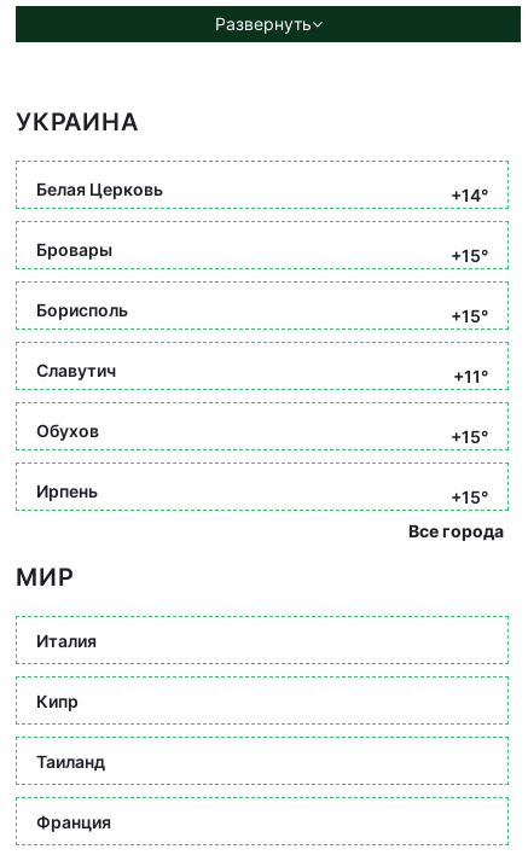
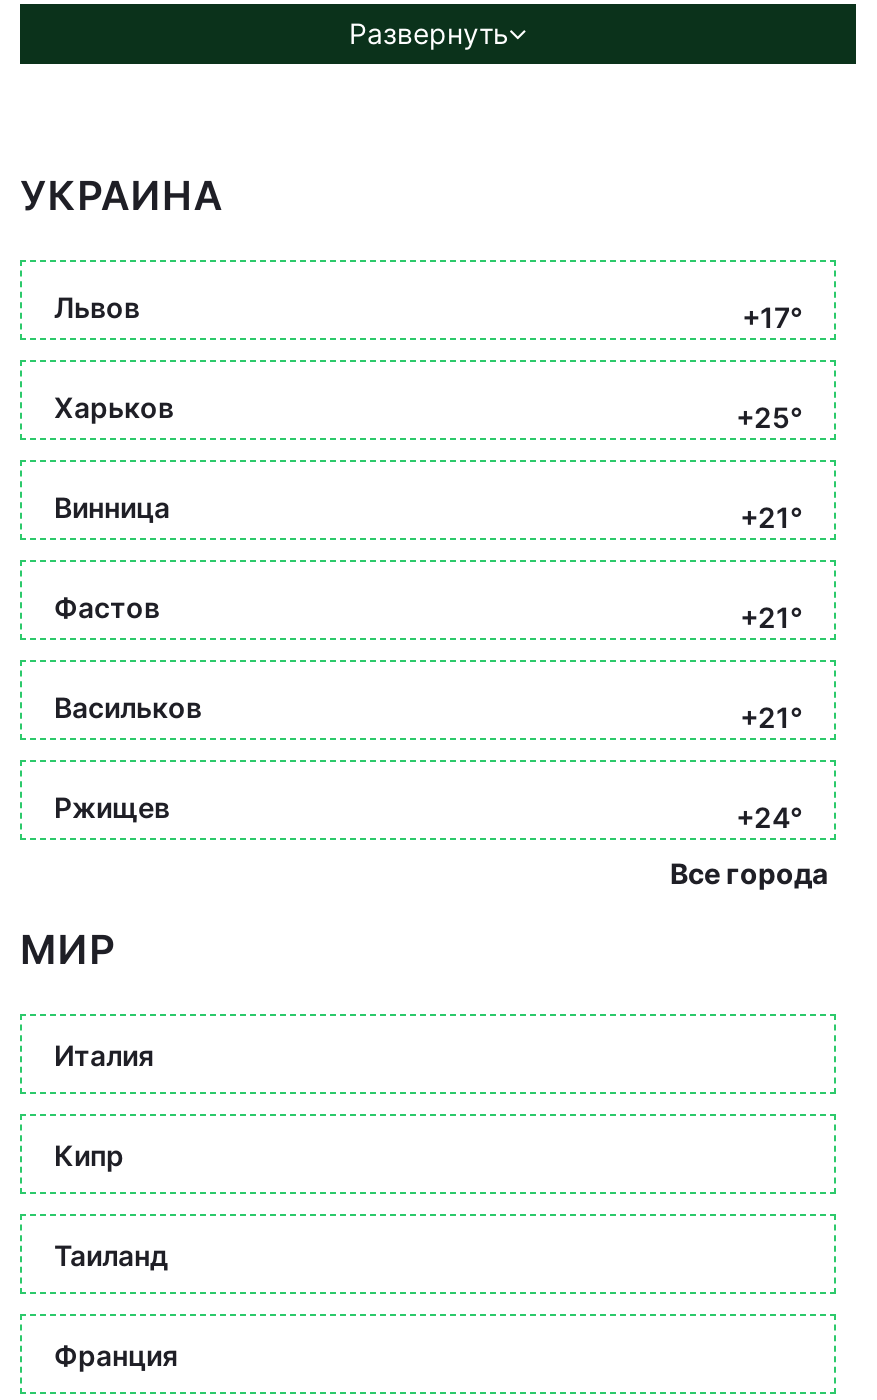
[36,178,488,205] Белая Церковь | +14° -> [54,289,802,334] Львов | +17°
[36,239,488,266] Бровары | +15° -> [54,389,802,434] Харьков | +25°
[36,299,488,326] Борисполь | +15° -> [54,489,802,534] Винница | +21°
[36,359,488,386] Славутич | +11° -> [54,589,802,634] Фастов | +21°
[36,420,488,447] Обухов | +15° -> [54,689,802,734] Васильков | +21°
[36,480,488,507] Ирпень | +15° -> [54,789,802,834] Ржищев | +24°

